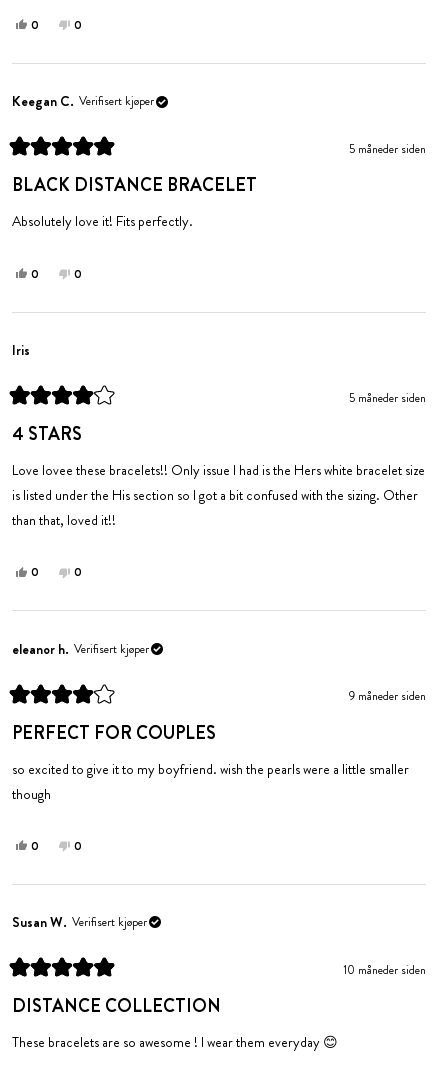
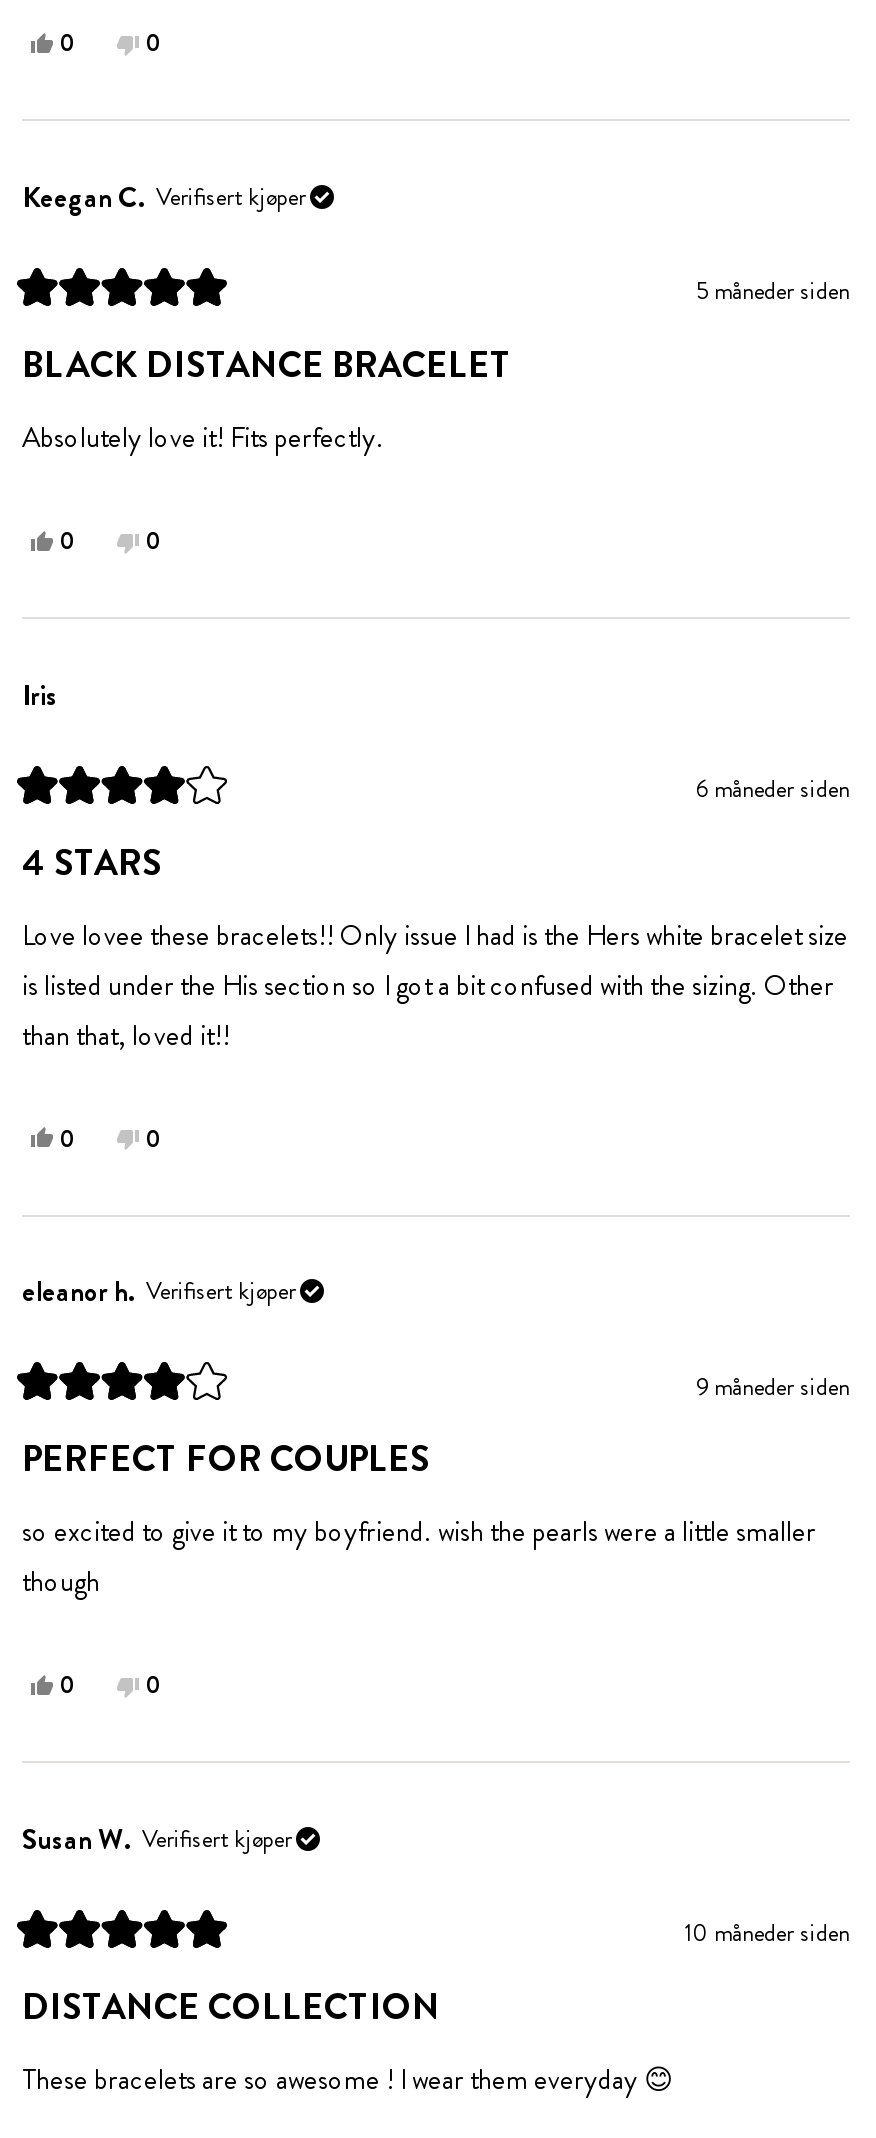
[349,388,426,406] 5 måneder siden -> [696,771,850,807] 6 måneder siden

